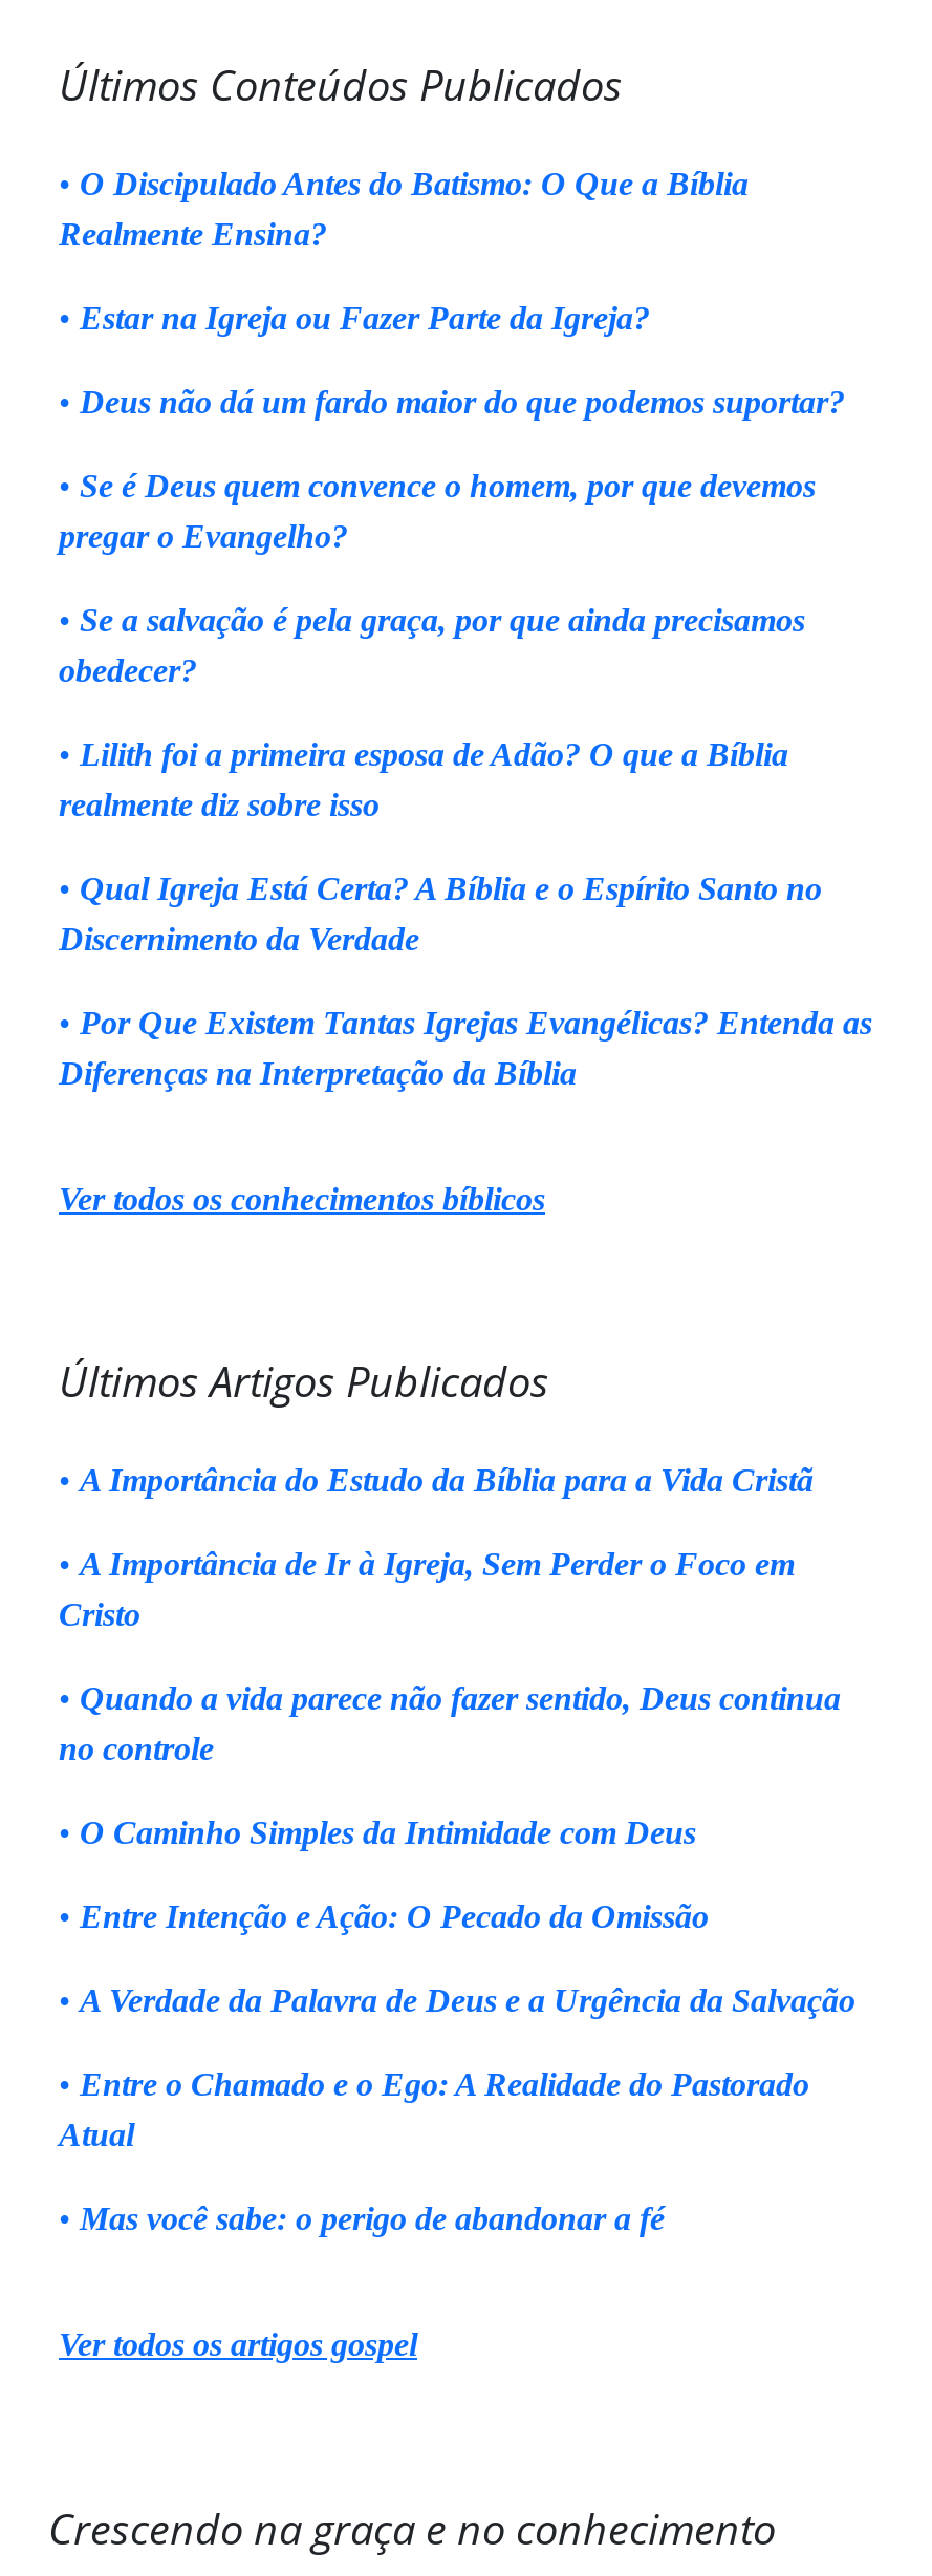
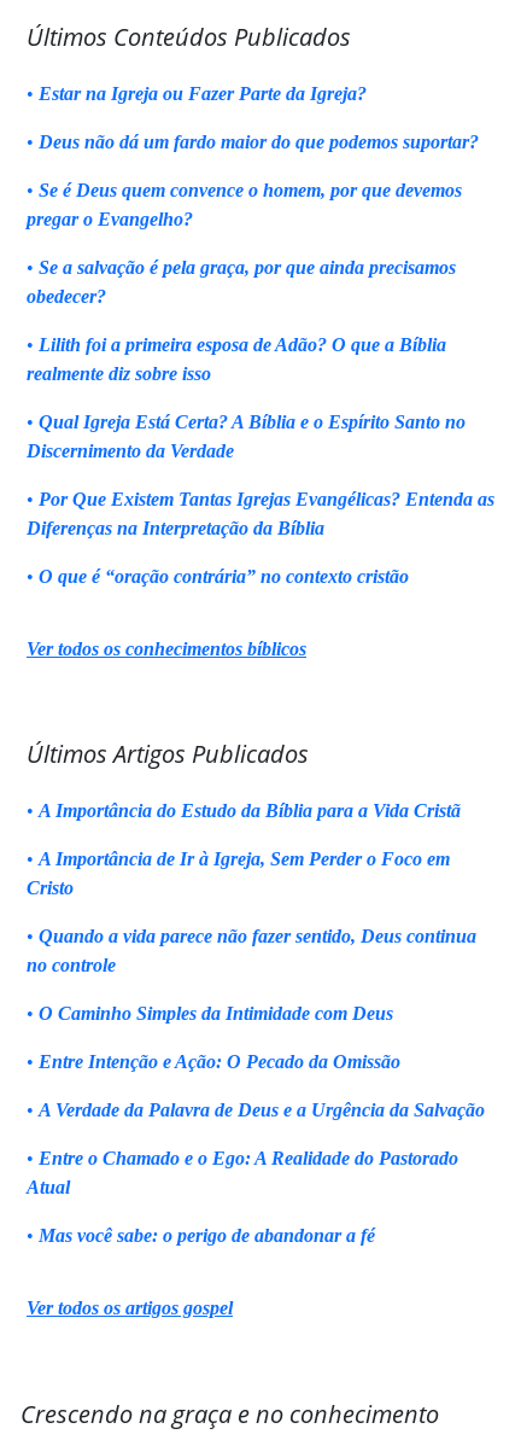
[59,166,749,252] • O Discipulado Antes do Batismo: O Que a Bíblia | Realmente Ensina? -> none
moved [59,300,872,1091] -> [27,83,494,538]: • Estar na Igreja ou Fazer Parte da Igreja? | • Deus não dá um fardo maior do que podemos suportar? | • Se é Deus quem convence o homem, por que devemos | ... | • Por Que Existem Tantas Igrejas Evangélicas? Entenda as | Diferenças na Interpretação da Bíblia
none -> [27,566,409,586] • O que é “oração contrária” no contexto cristão

